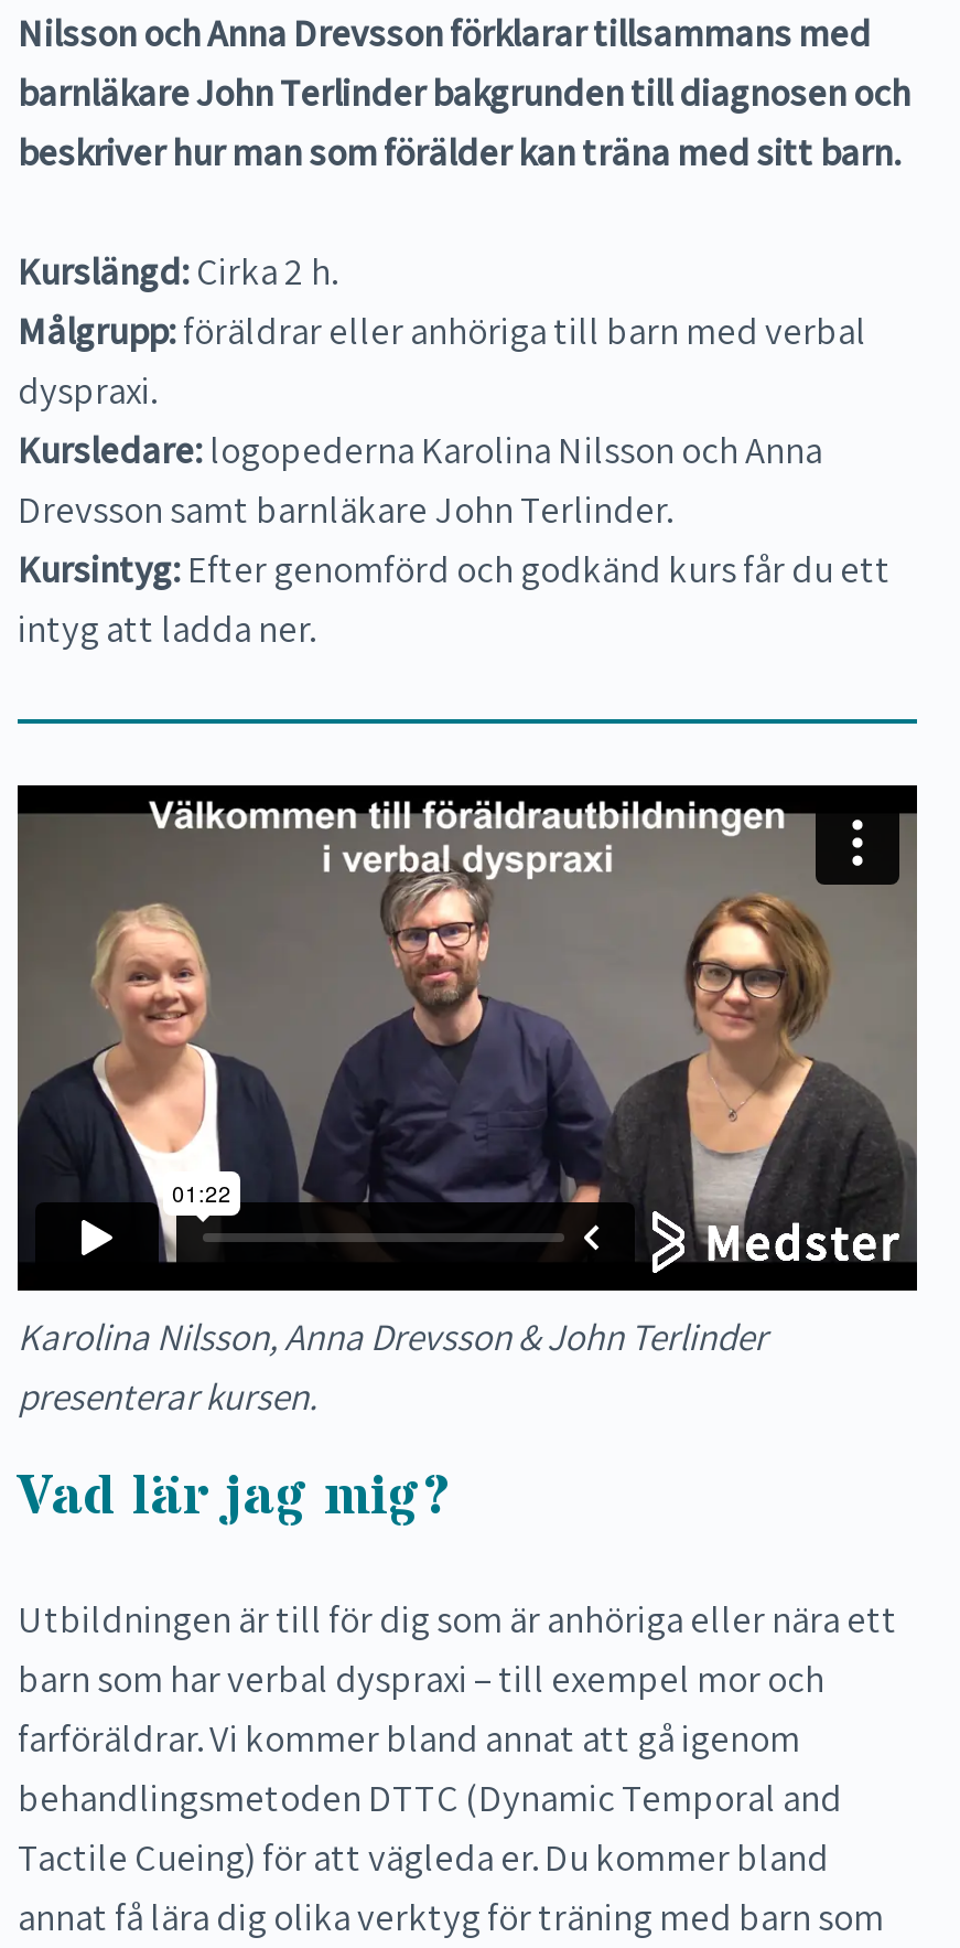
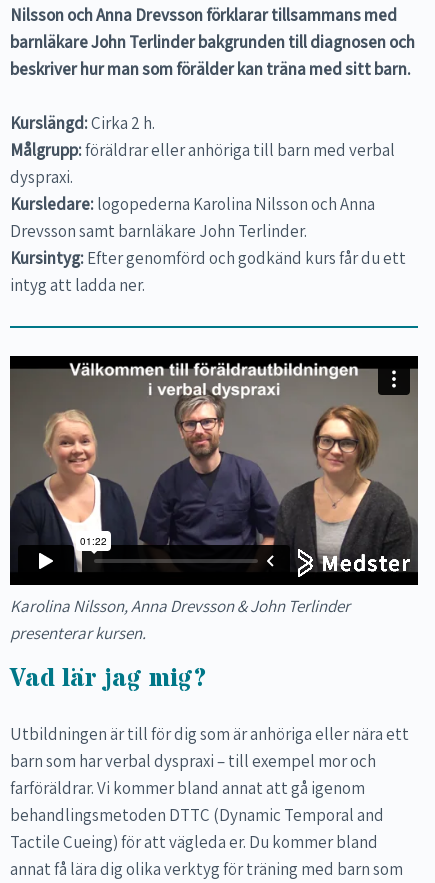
[813,814,899,887] [image] -> [372,368,409,401] [image]

